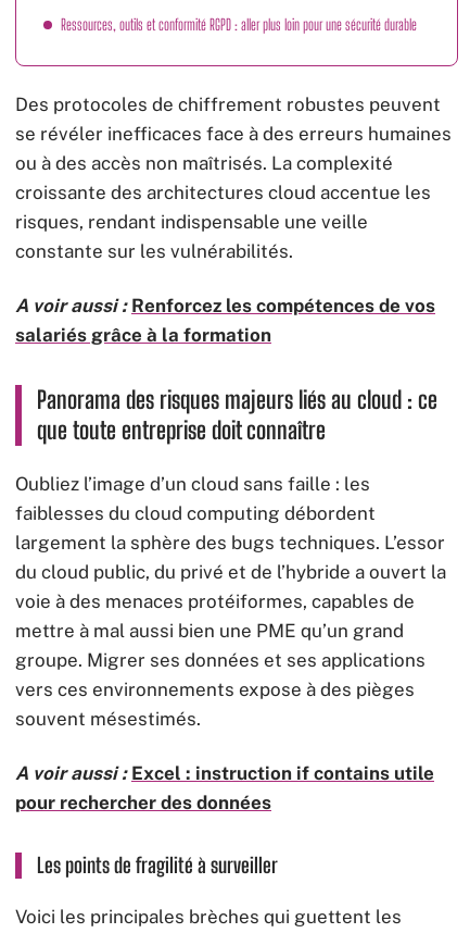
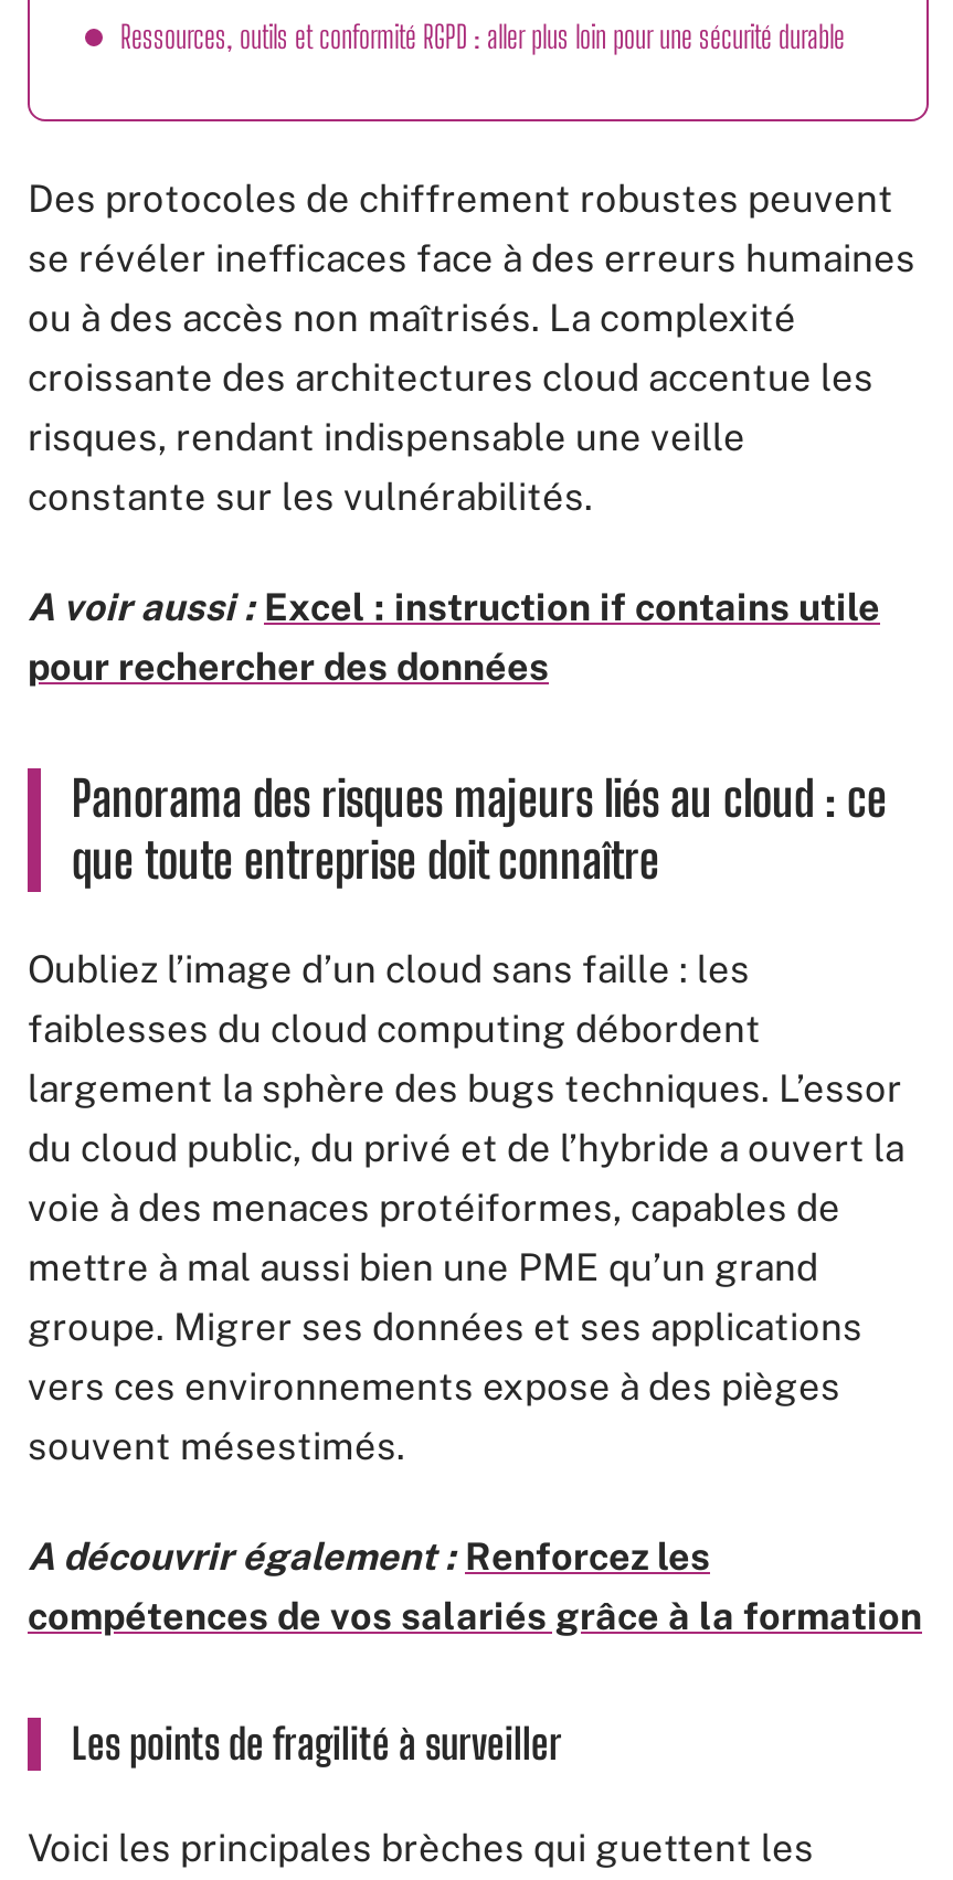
[15,294,435,345] A voir aussi : Renforcez les compétences de vos | salariés grâce à la formation -> none
none -> [28,1533,922,1637] A découvrir également : Renforcez les | compétences de vos salariés grâce à la formation
moved [15,762,434,813] -> [28,584,880,688]: A voir aussi : Excel : instruction if contains utile | pour rechercher des données

